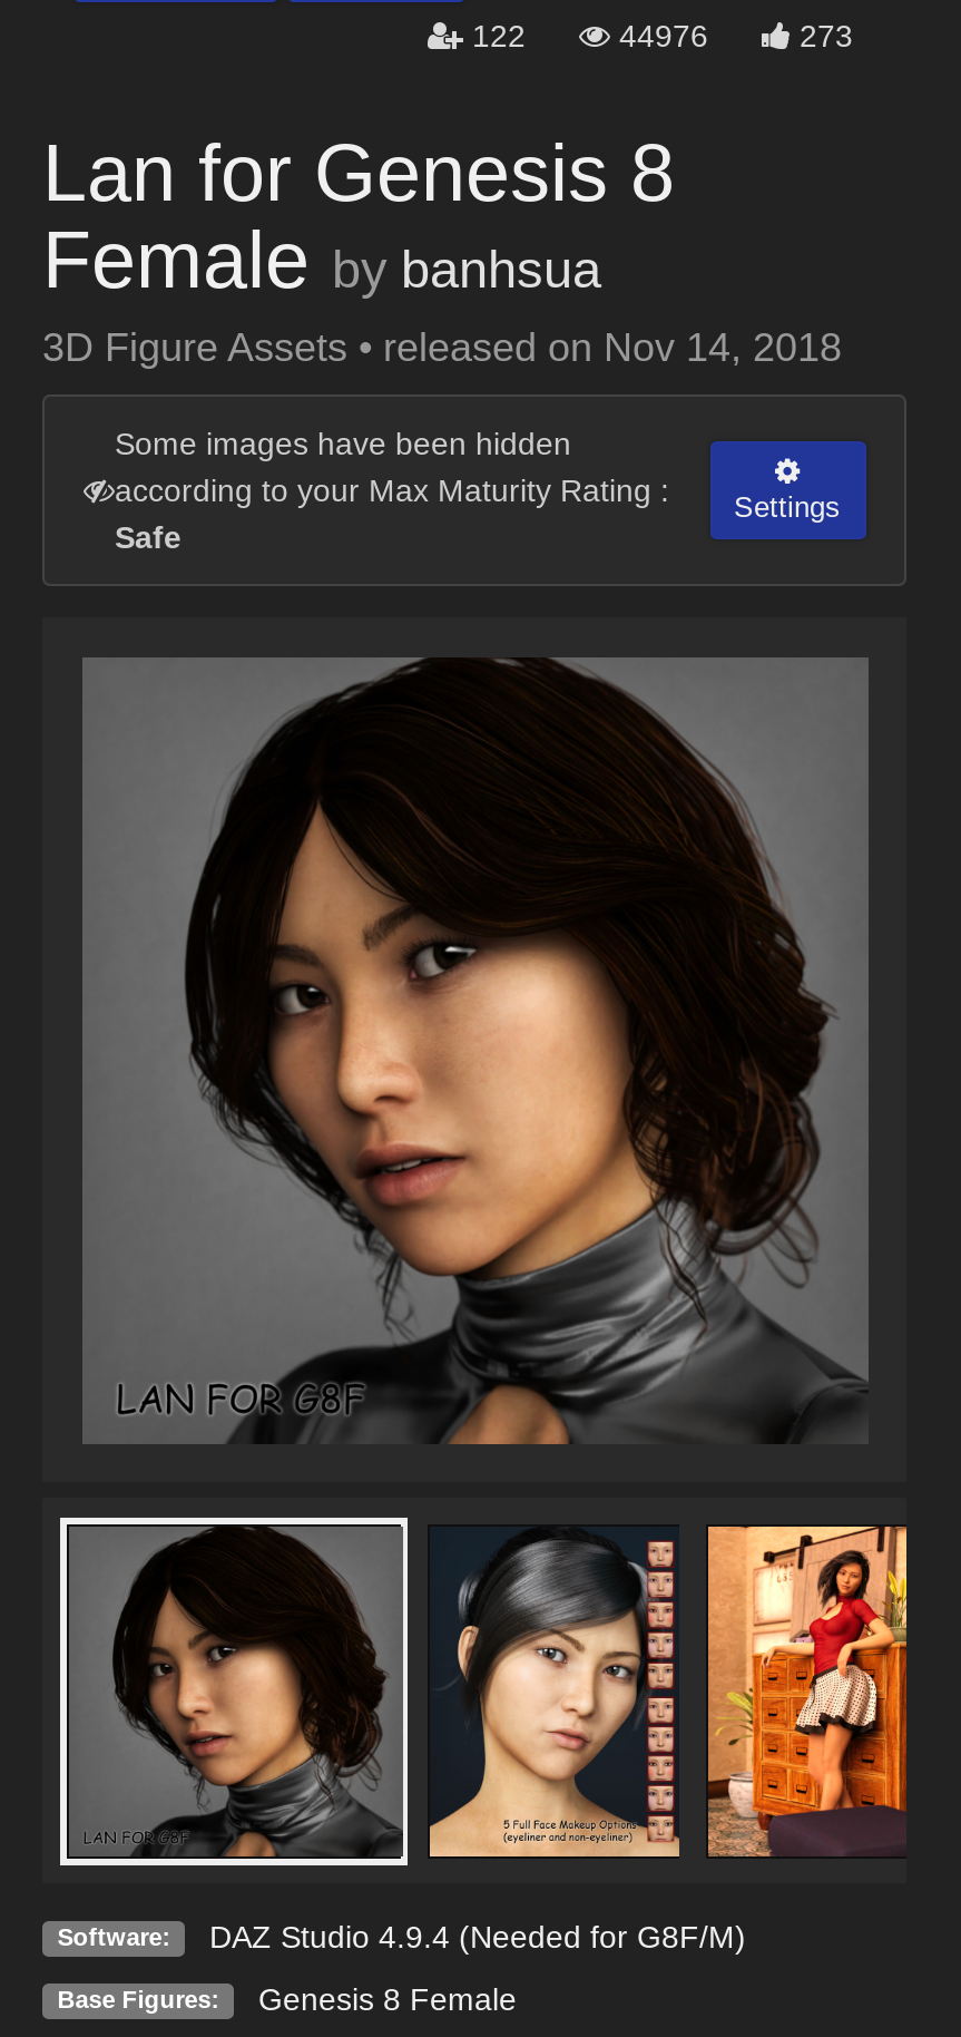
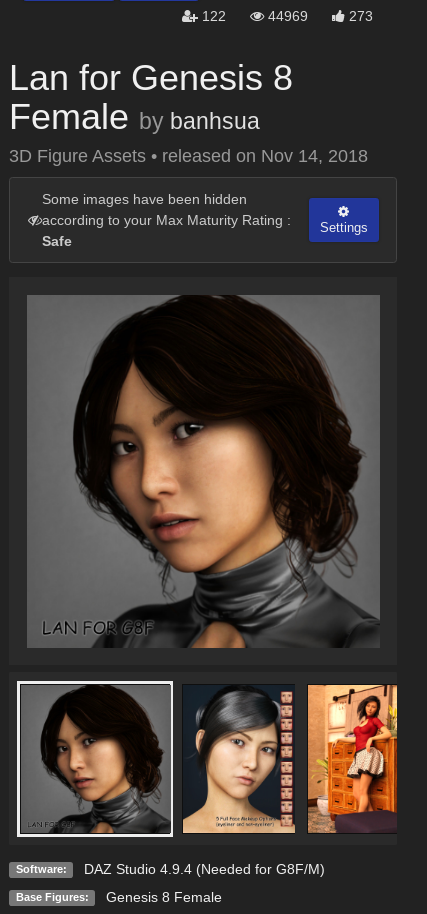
[610,18,708,54] 44976 -> [264,8,308,24] 44969

